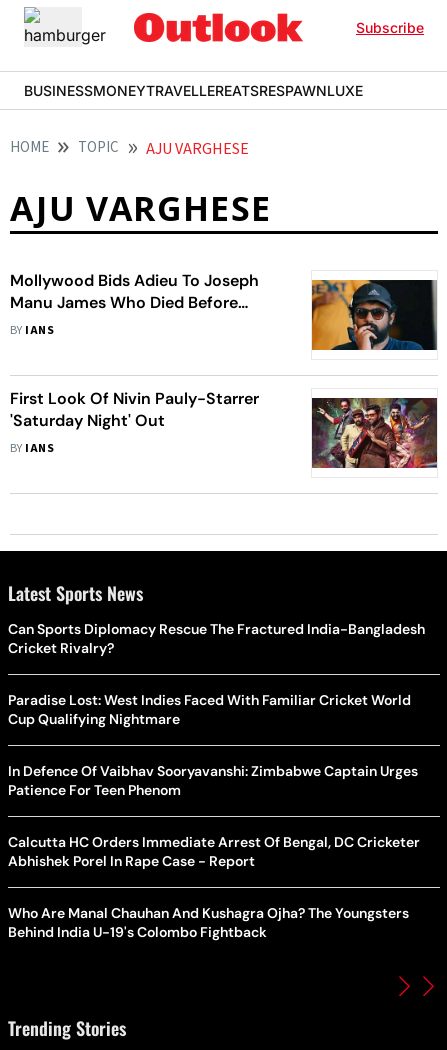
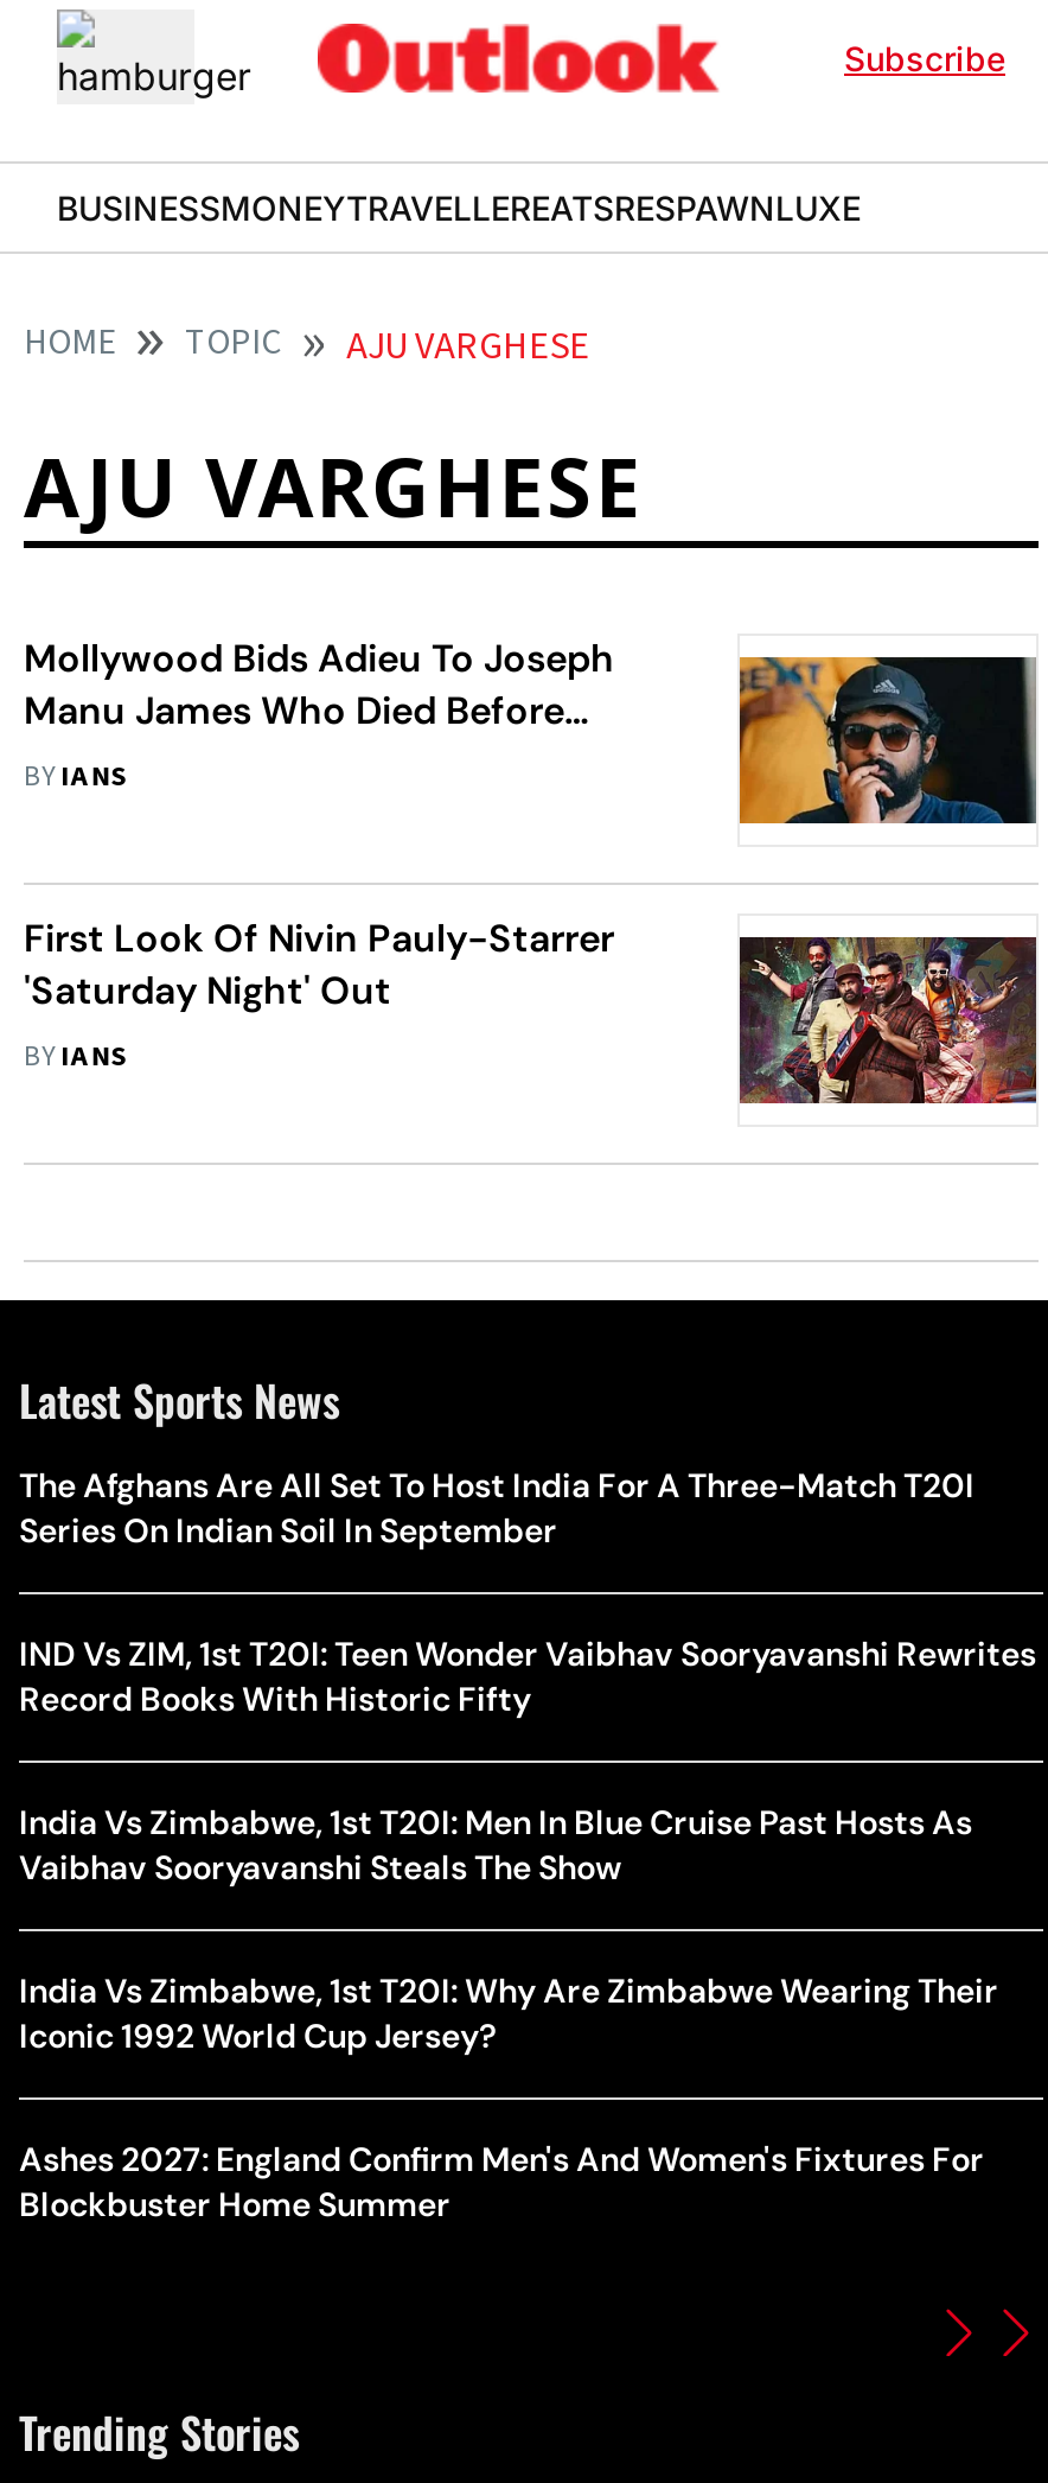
[8,620,425,657] Can Sports Diplomacy Rescue The Fractured India-Bangladesh | Cricket Rivalry? -> [19,1464,974,1552] The Afghans Are All Set To Host India For A Three-Match T20I | Series On Indian Soil In September
[8,691,411,728] Paradise Lost: West Indies Faced With Familiar Cricket World | Cup Qualifying Nightmare -> [19,1632,1036,1720] IND Vs ZIM, 1st T20I: Teen Wonder Vaibhav Sooryavanshi Rewrites | Record Books With Historic Fifty
[8,762,418,799] In Defence Of Vaibhav Sooryavanshi: Zimbabwe Captain Urges | Patience For Teen Phenom -> [19,1801,972,1889] India Vs Zimbabwe, 1st T20I: Men In Blue Cruise Past Hosts As | Vaibhav Sooryavanshi Steals The Show
[8,833,420,870] Calcutta HC Orders Immediate Arrest Of Bengal, DC Cricketer | Abhishek Porel In Rape Case - Report -> [19,1969,998,2057] India Vs Zimbabwe, 1st T20I: Why Are Zimbabwe Wearing Their | Iconic 1992 World Cup Jersey?
[8,904,409,941] Who Are Manal Chauhan And Kushagra Ojha? The Youngsters | Behind India U-19's Colombo Fightback -> [19,2138,984,2226] Ashes 2027: England Confirm Men's And Women's Fixtures For | Blockbuster Home Summer

